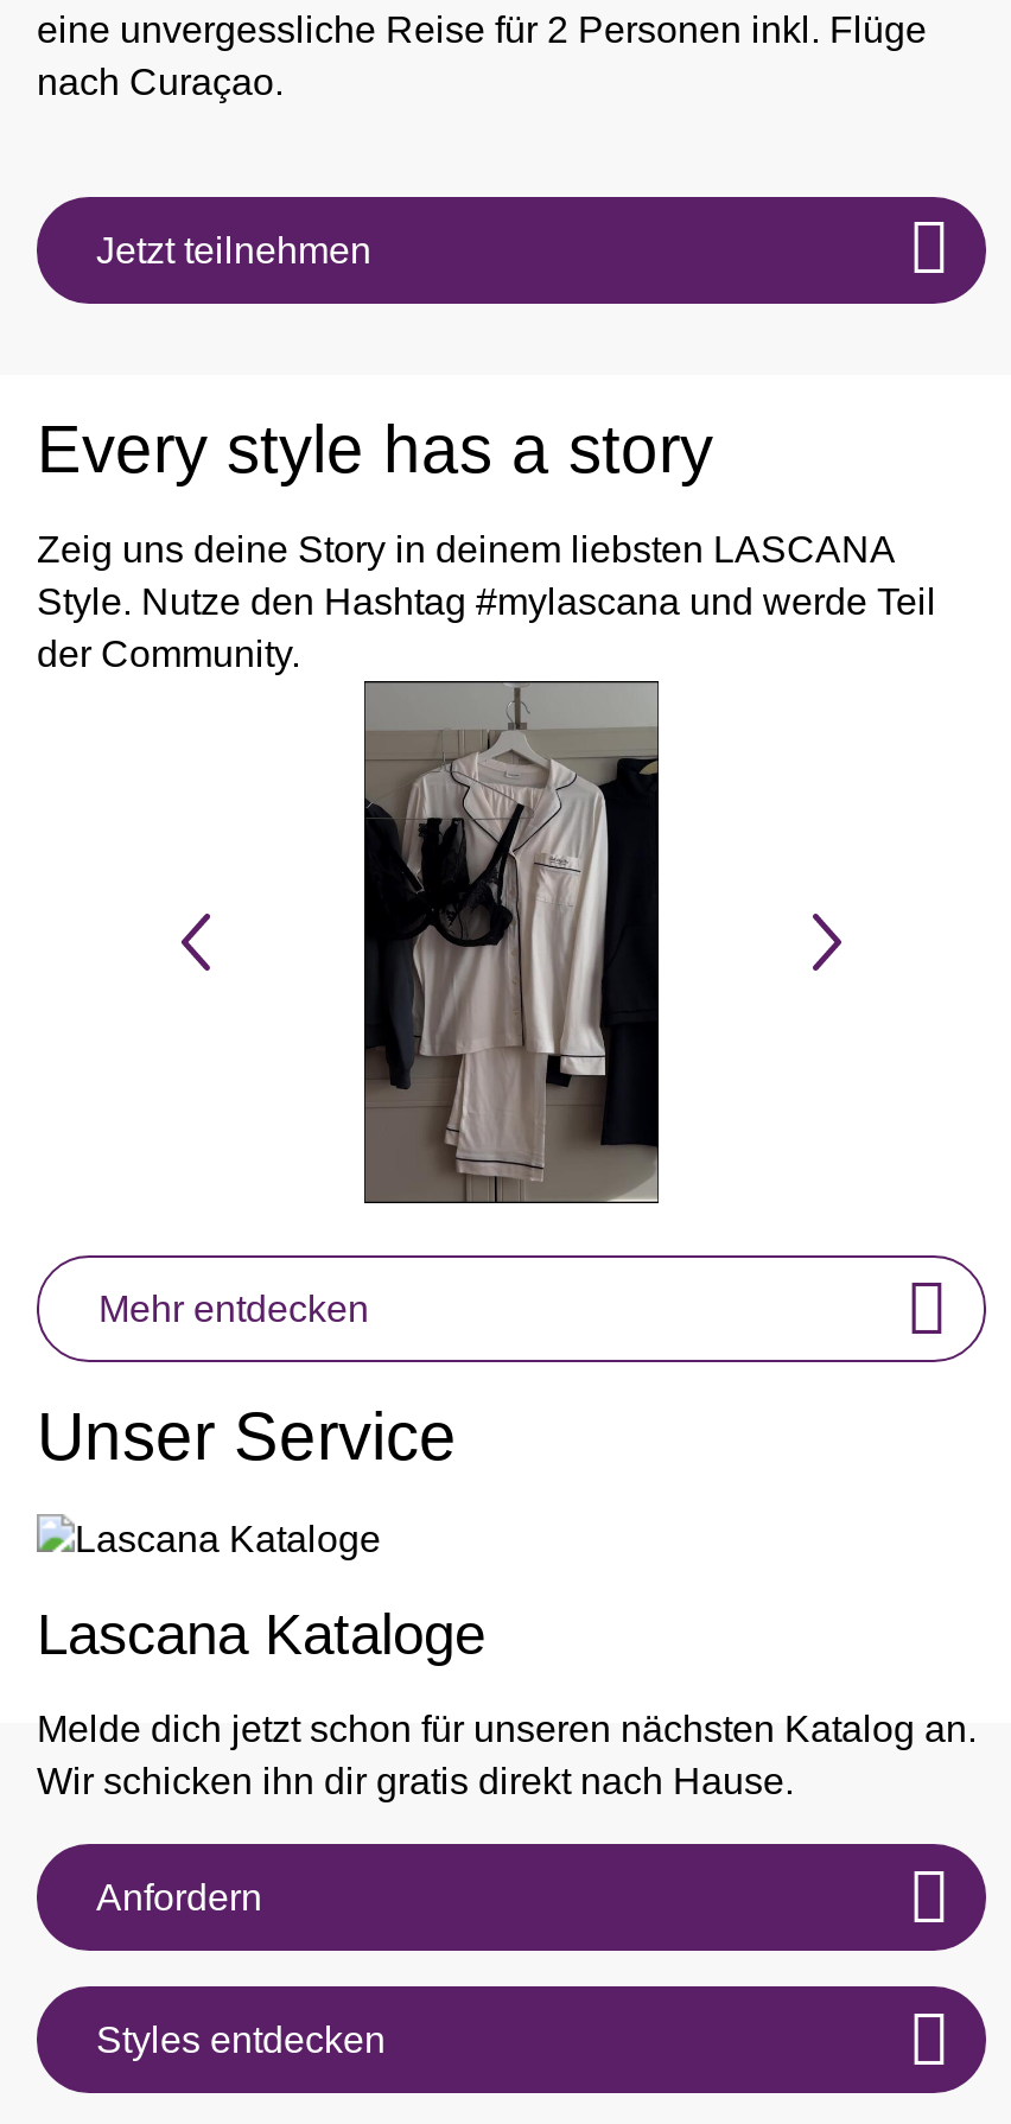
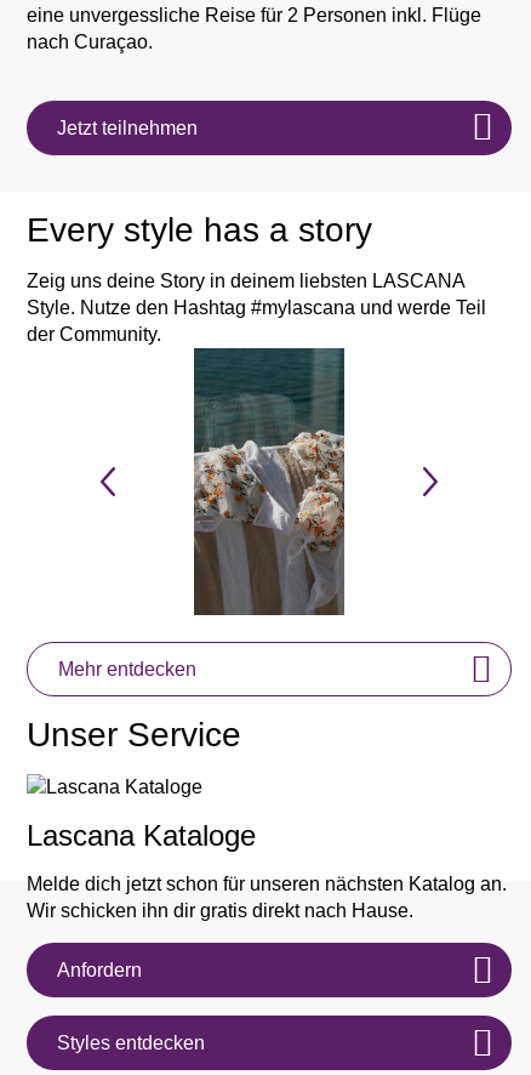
[364,681,661,1203] [image] -> [193,348,346,615] [image]

